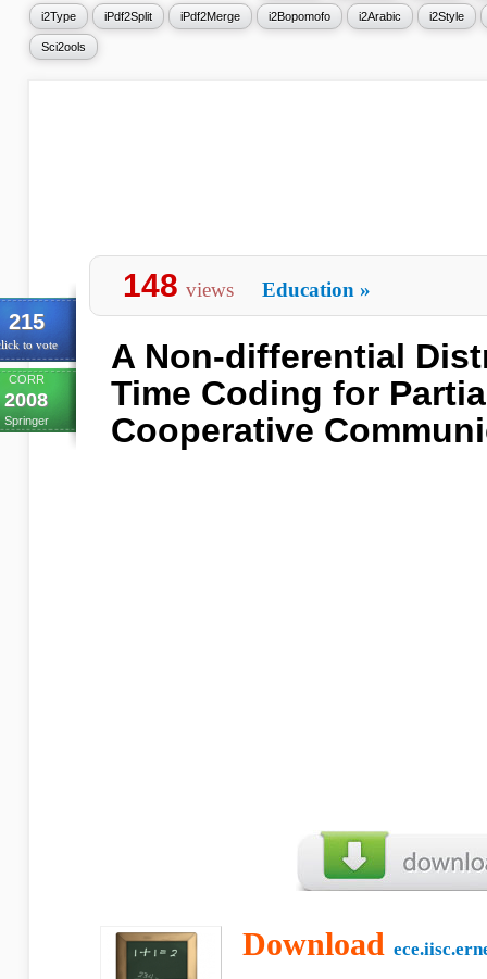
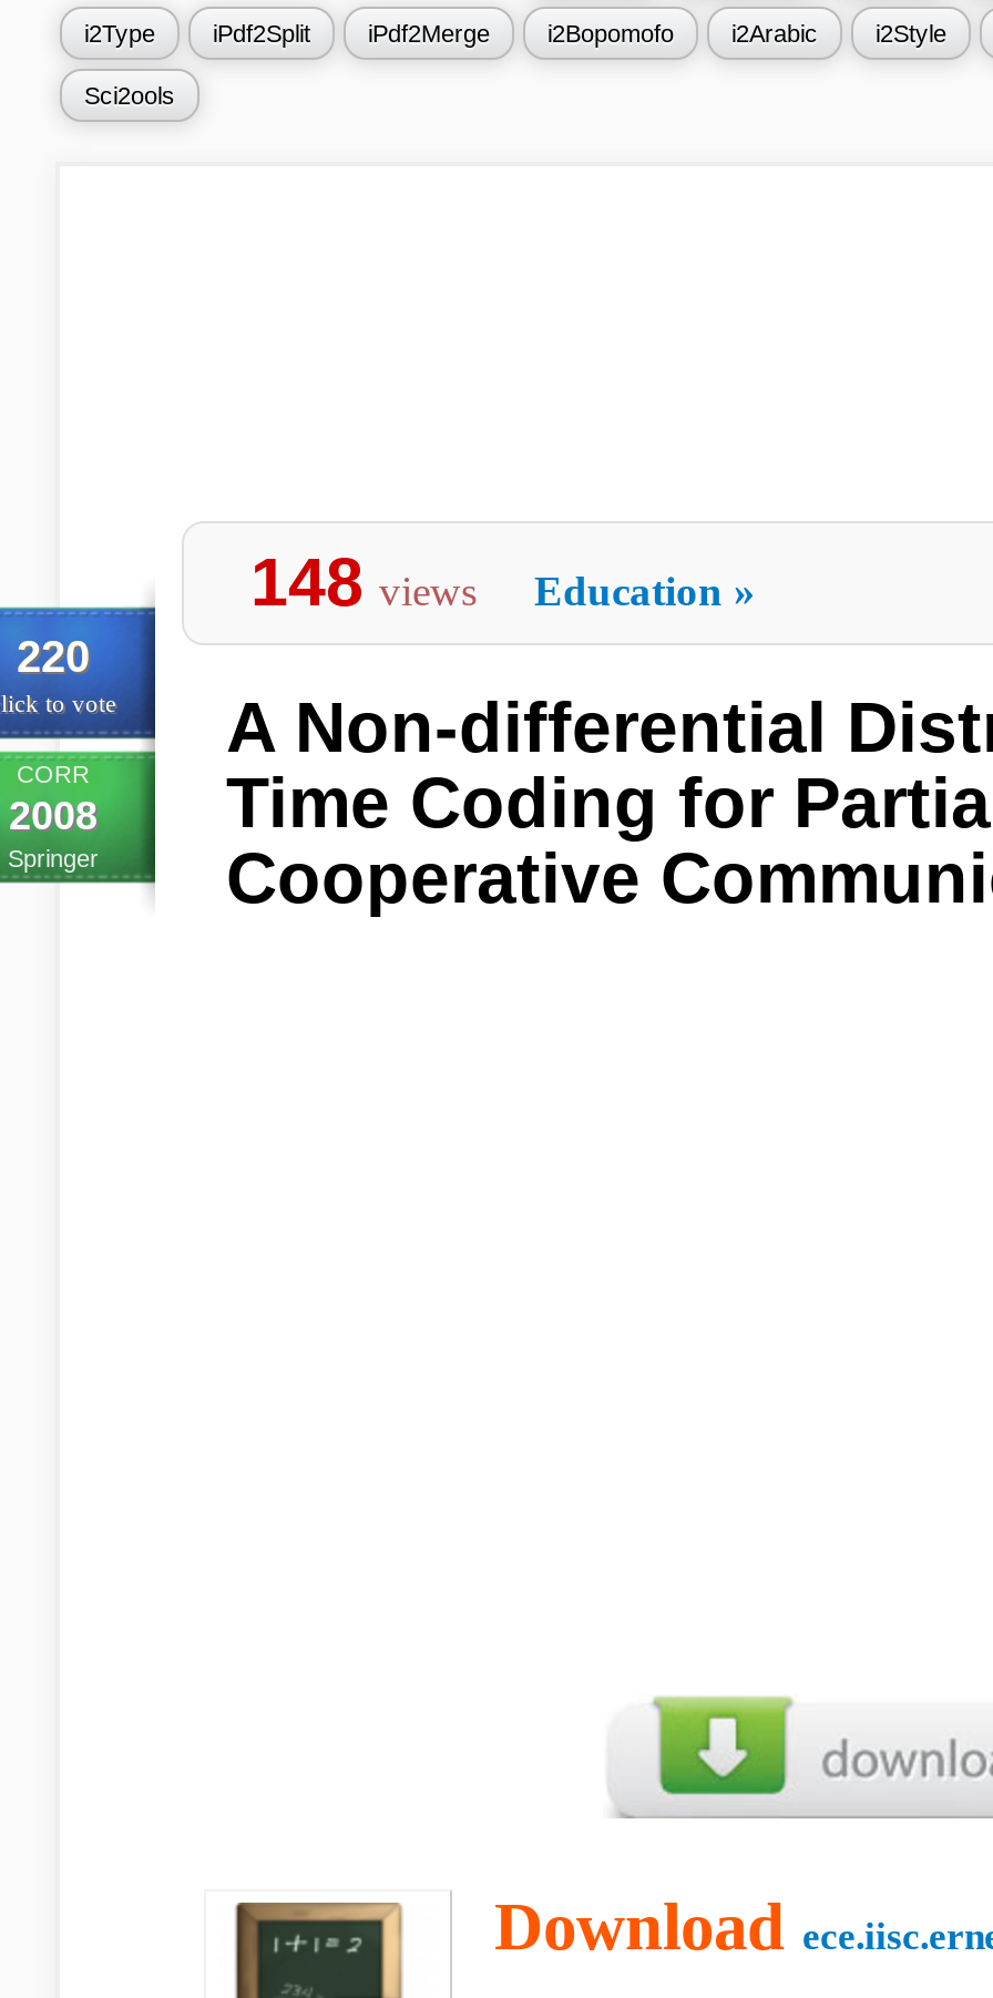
[8,310,44,334] 215 -> [17,632,90,681] 220

